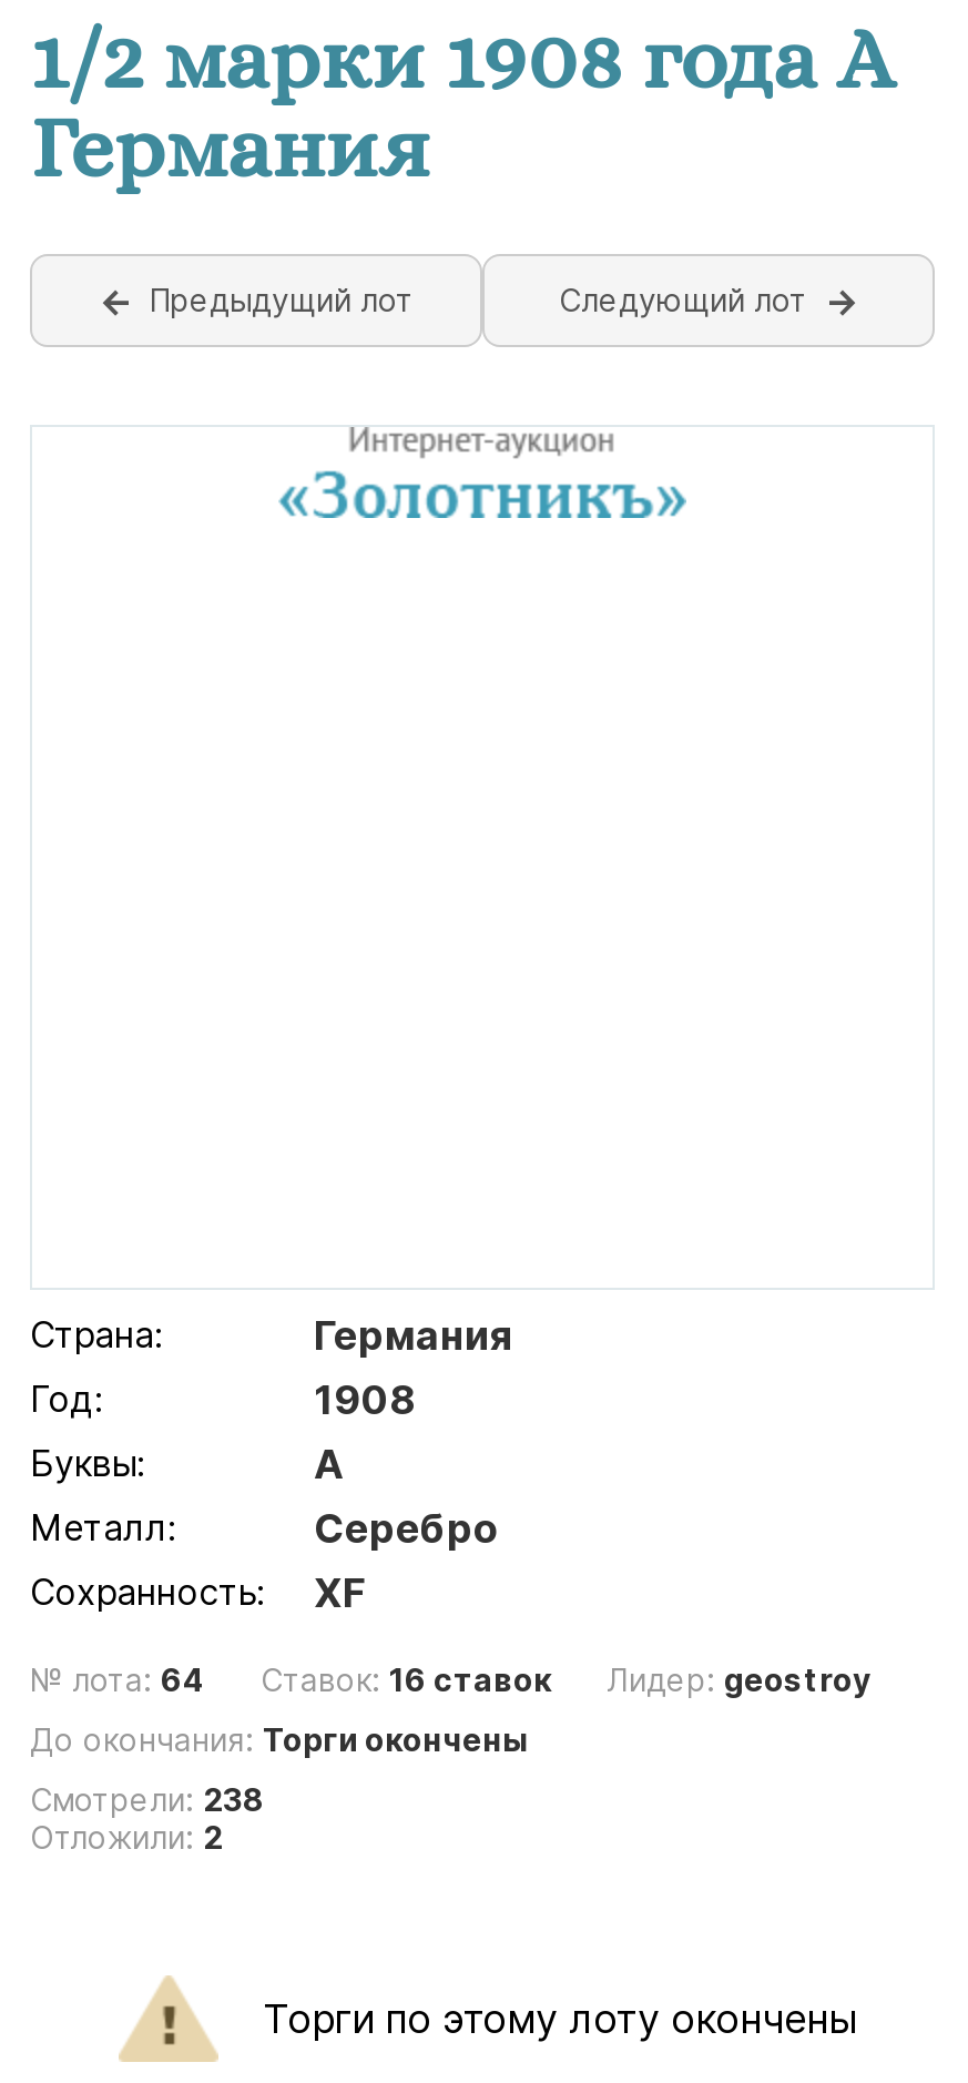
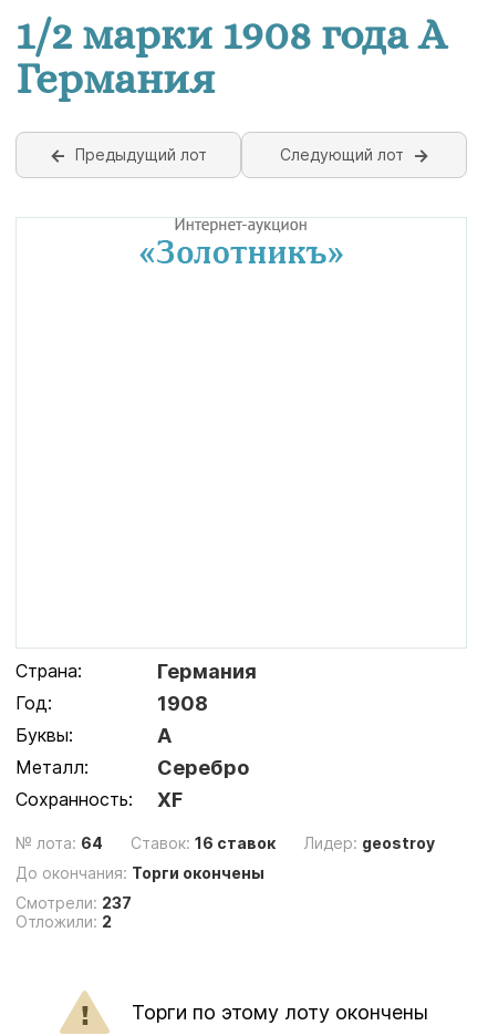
[30,1781,265,1819] Смотрели: 238 -> [15,894,132,913] Смотрели: 237

